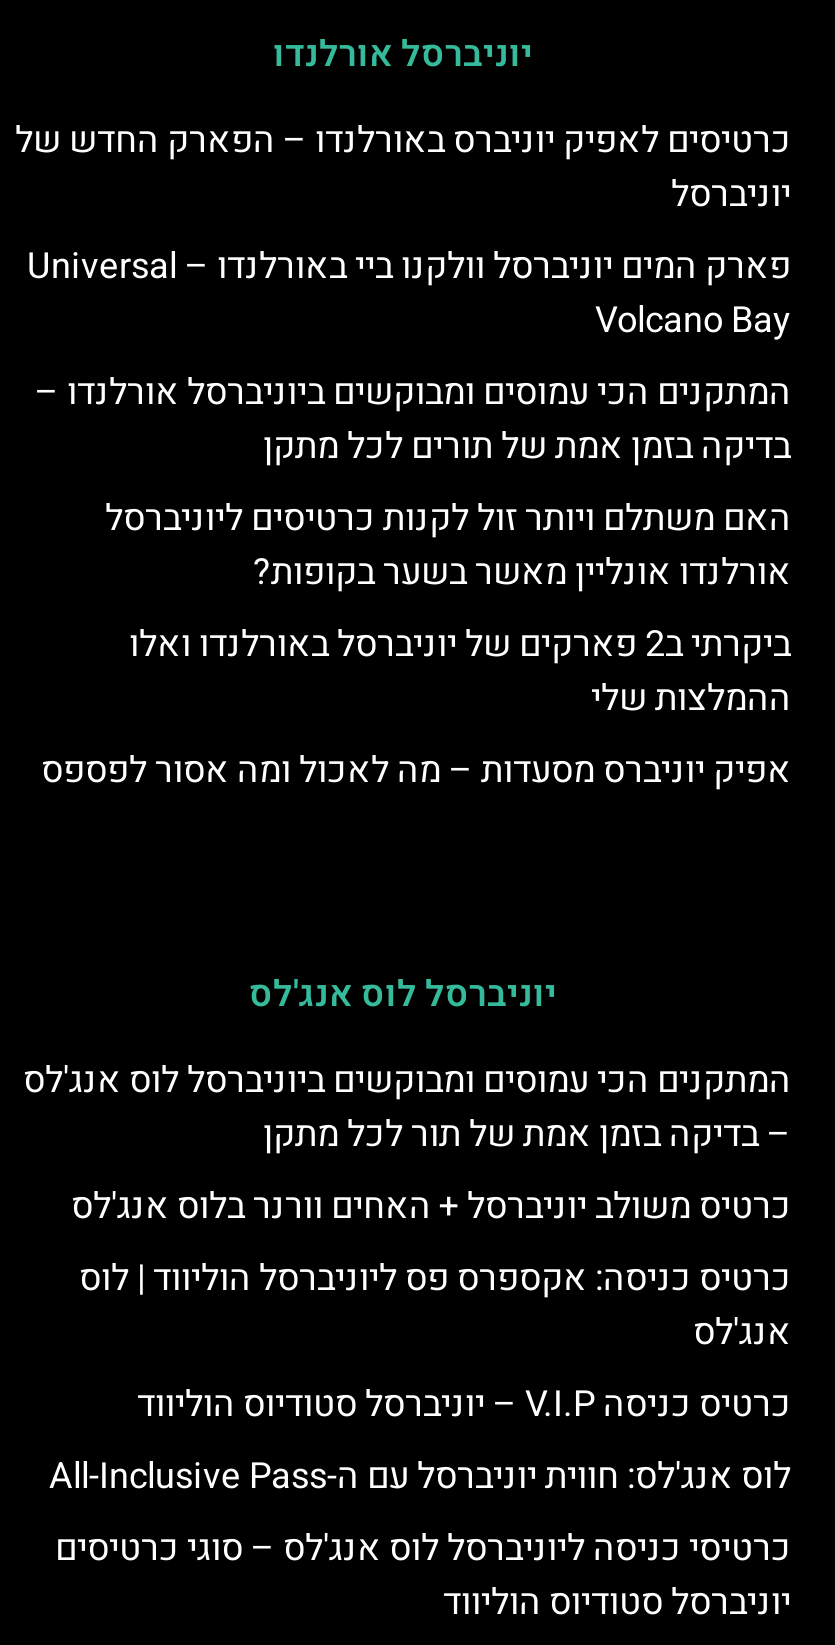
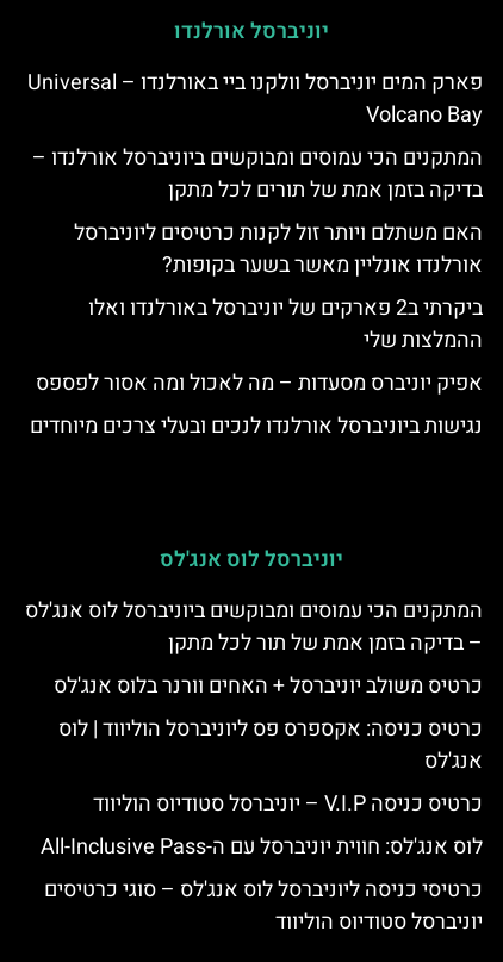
[15,114,791,222] כרטיסים לאפיק יוניברס באורלנדו – הפארק החדש של | יוניברסל -> none
moved [35,294,791,798] -> [32,99,483,399]: Volcano Bay | המתקנים הכי עמוסים ומבוקשים ביוניברסל אורלנדו – | בדיקה בזמן אמת של תורים לכל מתקן | האם משתלם ויותר זול לקנות כרטיסים ליוניברסל | אורלנדו אונליין מאשר בשער בקופות? | ההמלצות שלי | אפיק יוניברס מסעדות – מה לאכול ומה אסור לפספס
none -> [30,410,483,442] נגישות ביוניברסל אורלנדו לנכים ובעלי צרכים מיוחדים

